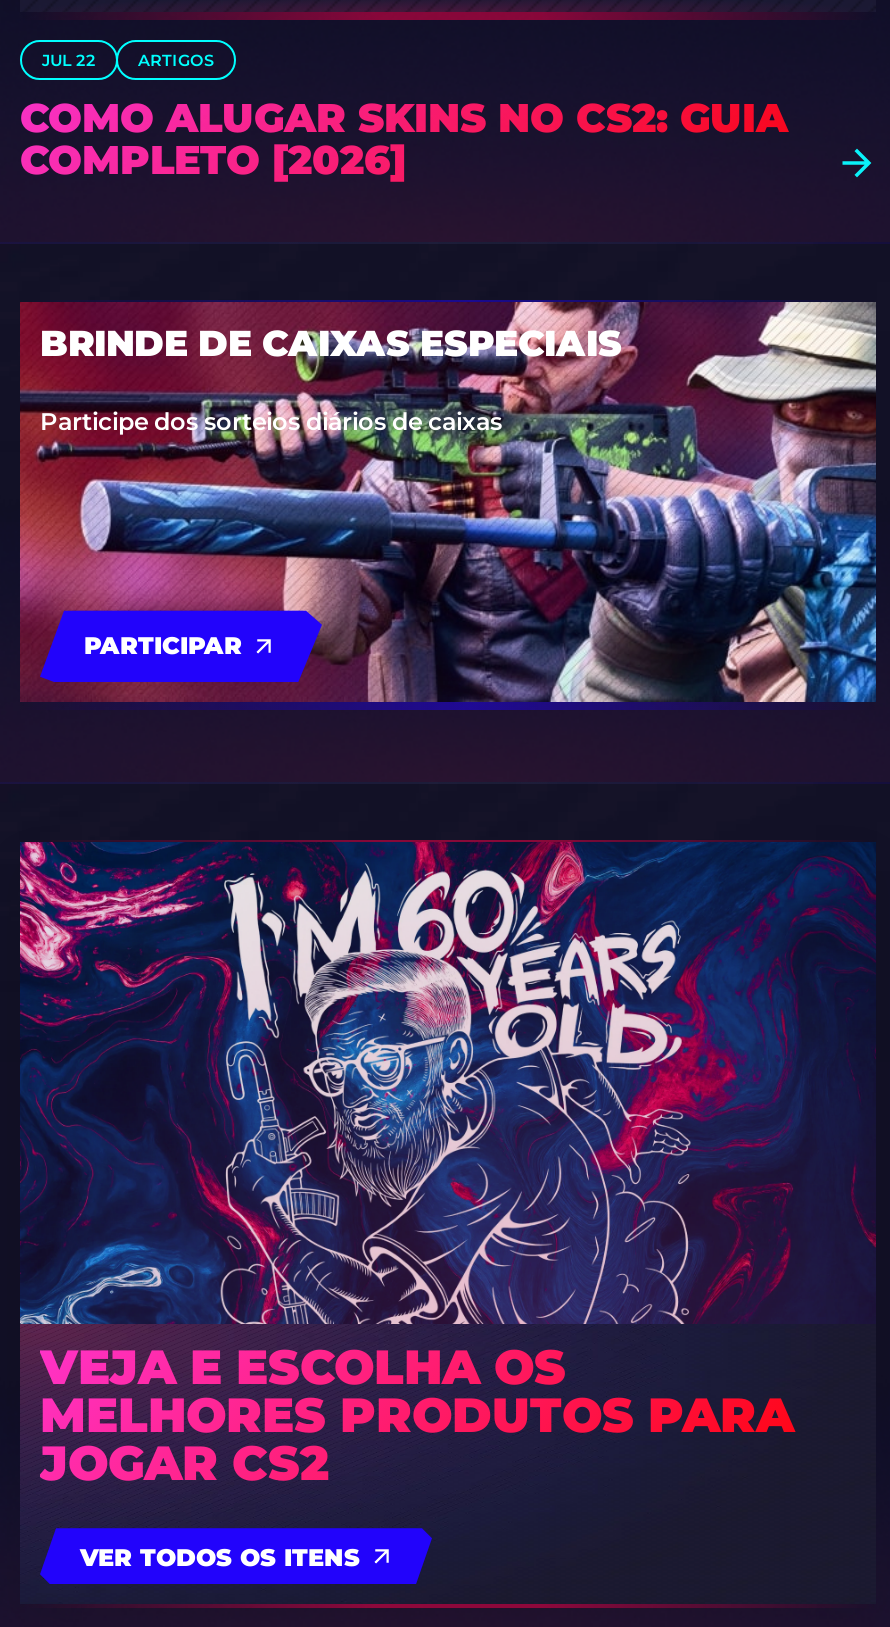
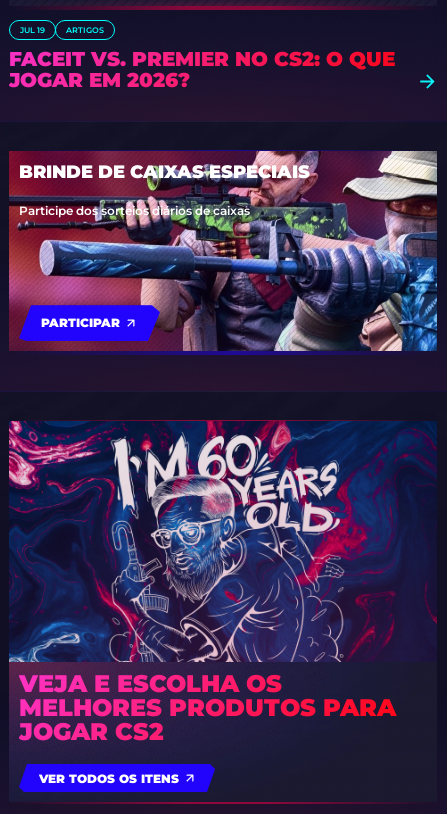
[42,51,96,71] JUL 22 -> [20,25,45,35] JUL 19
[20,95,788,185] COMO ALUGAR SKINS NO CS2: GUIA | COMPLETO [2026] -> [9,47,395,92] FACEIT VS. PREMIER NO CS2: O QUE | JOGAR EM 2026?

